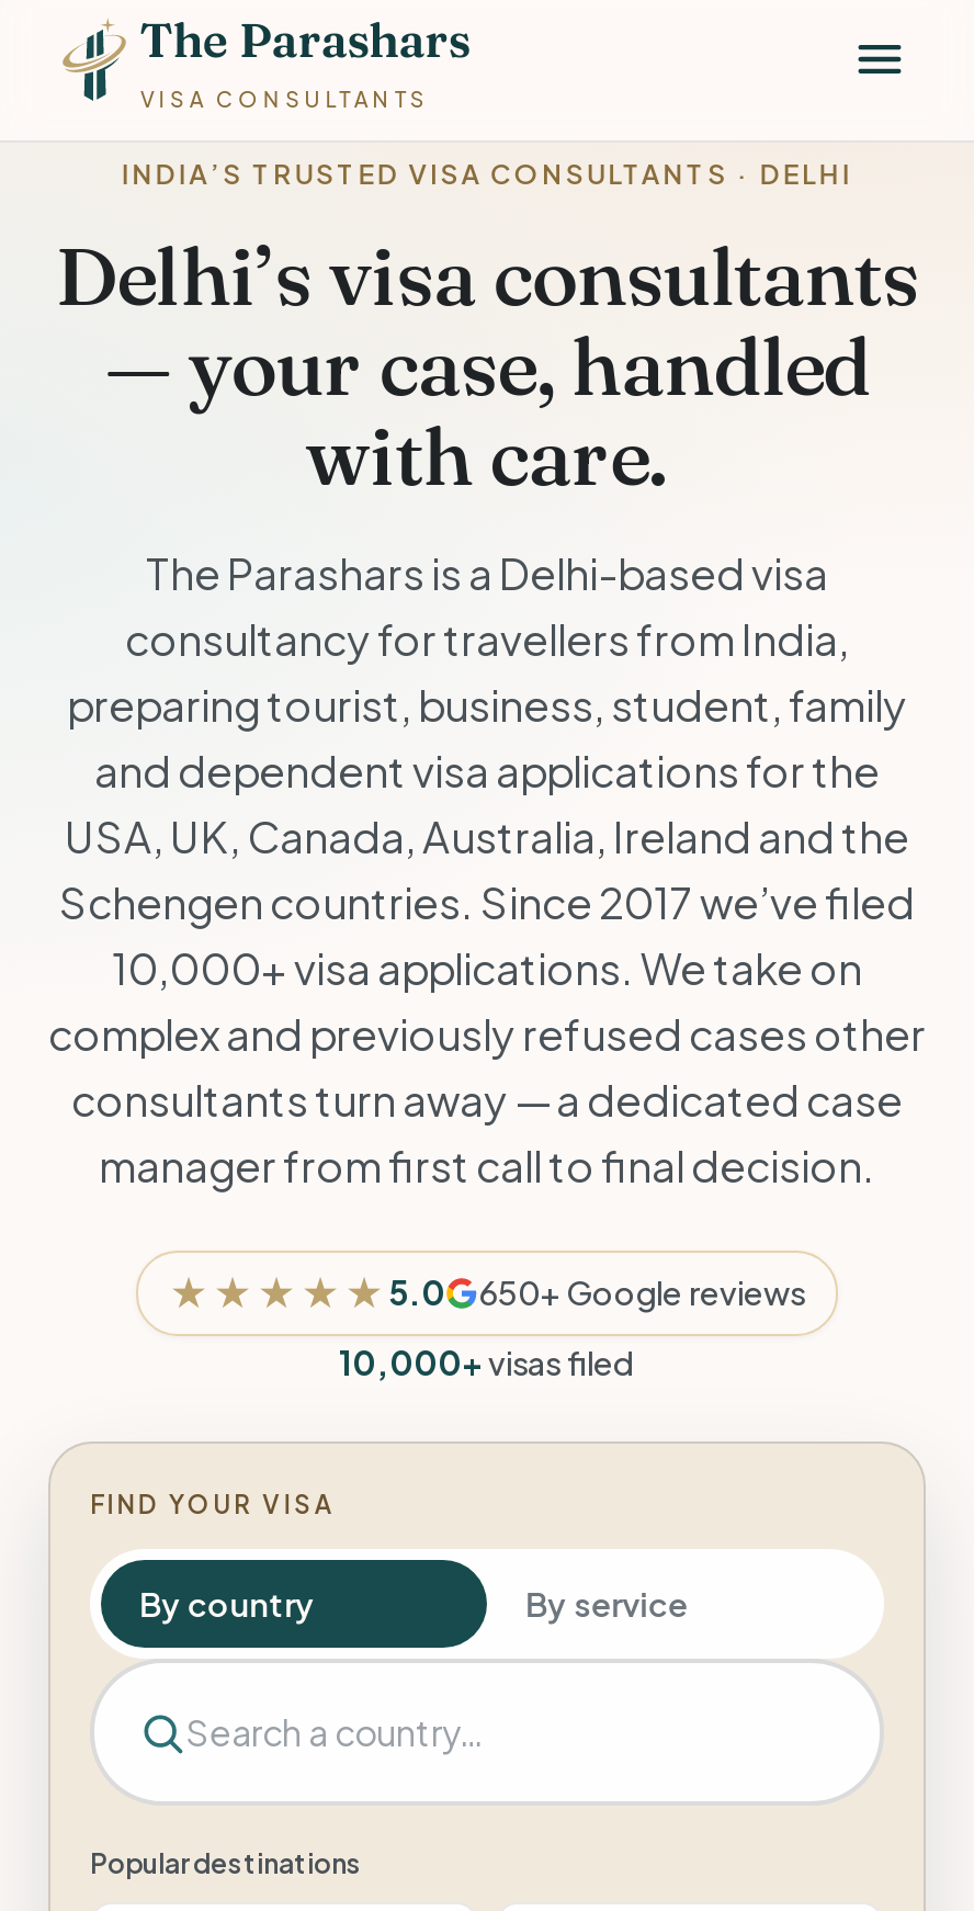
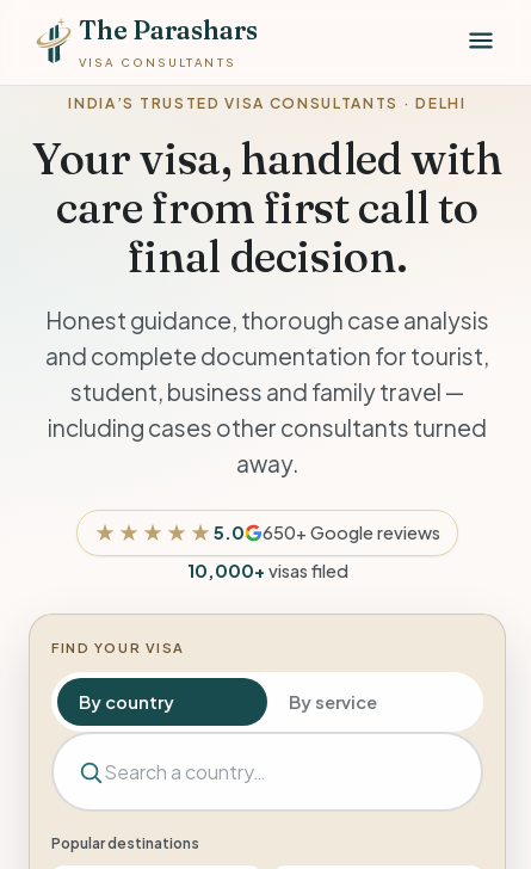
[48,226,926,1190] Delhi’s visa consultants | — your case, handled | with care. | The Parashars is a Delhi-based visa | consultancy for travellers from India, | preparing tourist, business, student, family | and dependent visa applications for the | USA, UK, Canada, Australia, Ireland and the | Schengen countries. Since 2017 we’ve filed | 10,000+ visa applications. We take on | complex and previously refused cases other | consultants turn away — a dedicated case | manager from first call to final decision. -> [32,131,502,477] Your visa, handled with | care from first call to | final decision. | Honest guidance, thorough case analysis | and complete documentation for tourist, | student, business and family travel — | including cases other consultants turned | away.

